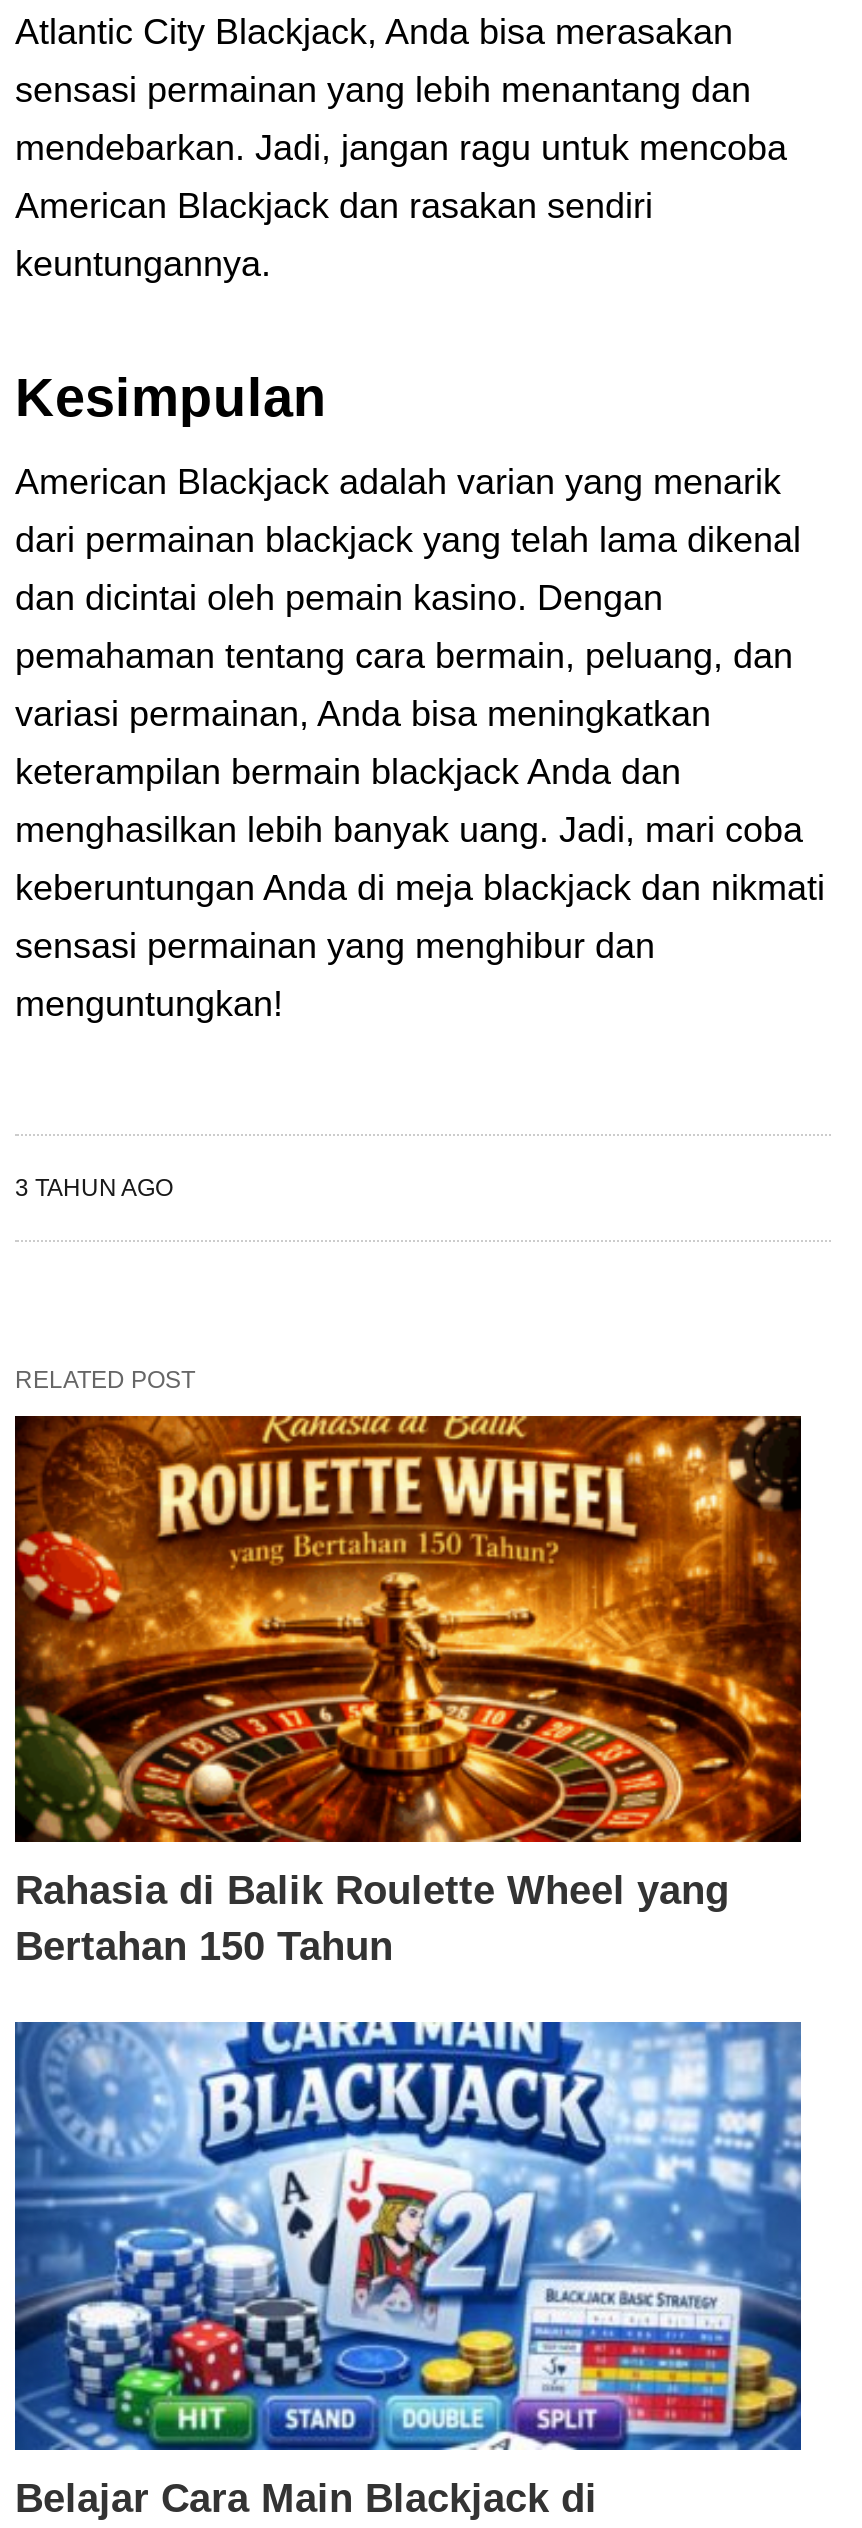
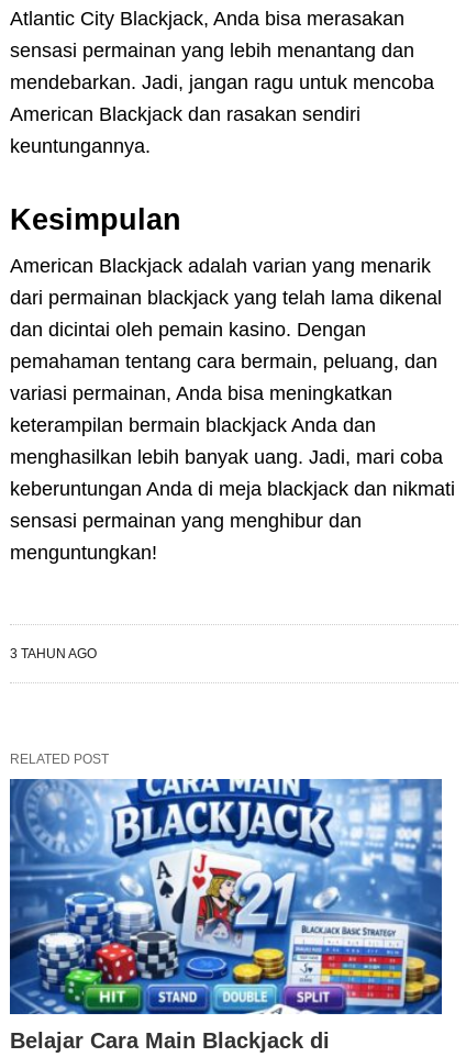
[13,1414,803,1968] [image] | Rahasia di Balik Roulette Wheel yang | Bertahan 150 Tahun -> none

